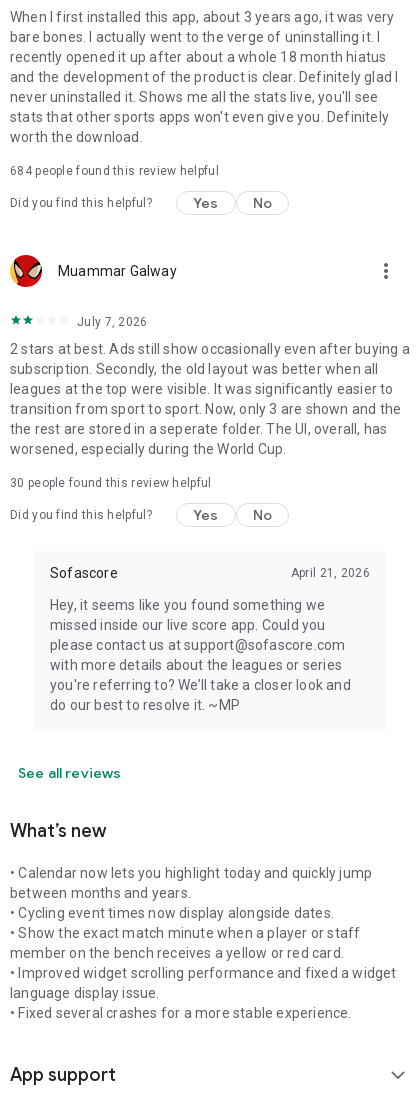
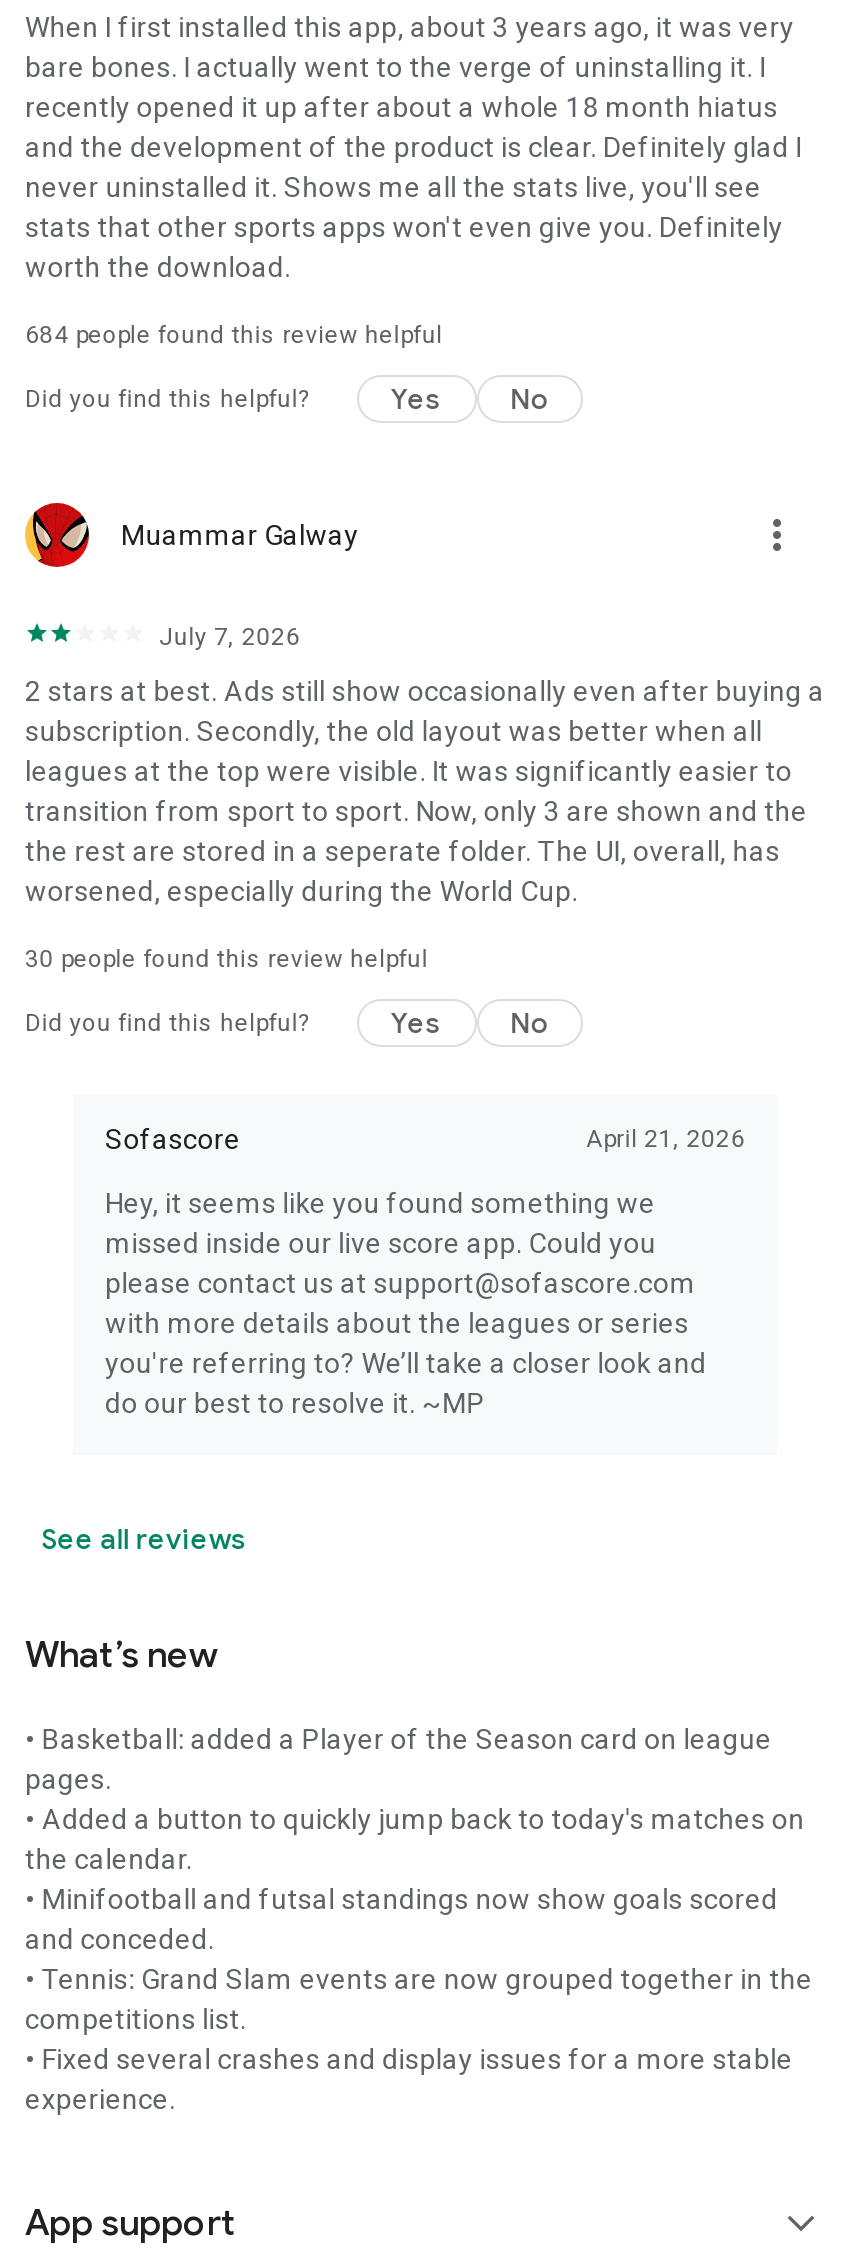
[10,865,397,1021] • Calendar now lets you highlight today and quickly jump | between months and years. | • Cycling event times now display alongside dates. | • Show the exact match minute when a player or staff | member on the bench receives a yellow or red card. | • Improved widget scrolling performance and fixed a widget | language display issue. | • Fixed several crashes for a more stable experience. -> [25,1723,813,2115] • Basketball: added a Player of the Season card on league | pages. | • Added a button to quickly jump back to today's matches on | the calendar. | • Minifootball and futsal standings now show goals scored | and conceded. | • Tennis: Grand Slam events are now grouped together in the | competitions list. | • Fixed several crashes and display issues for a more stable | experience.

